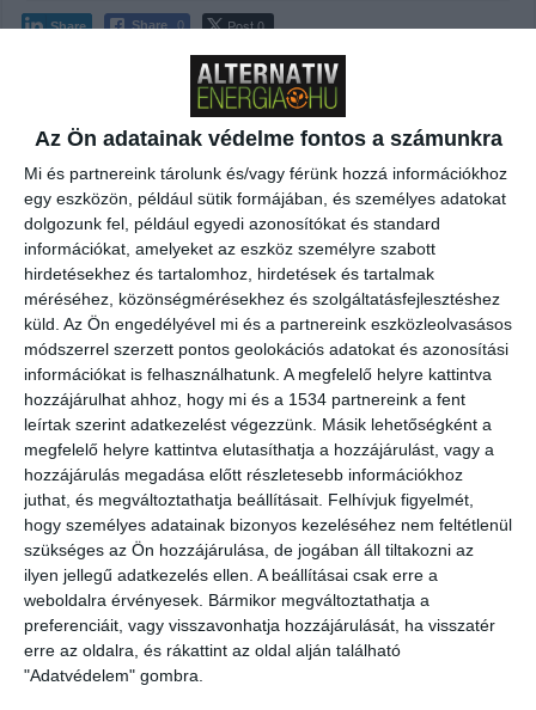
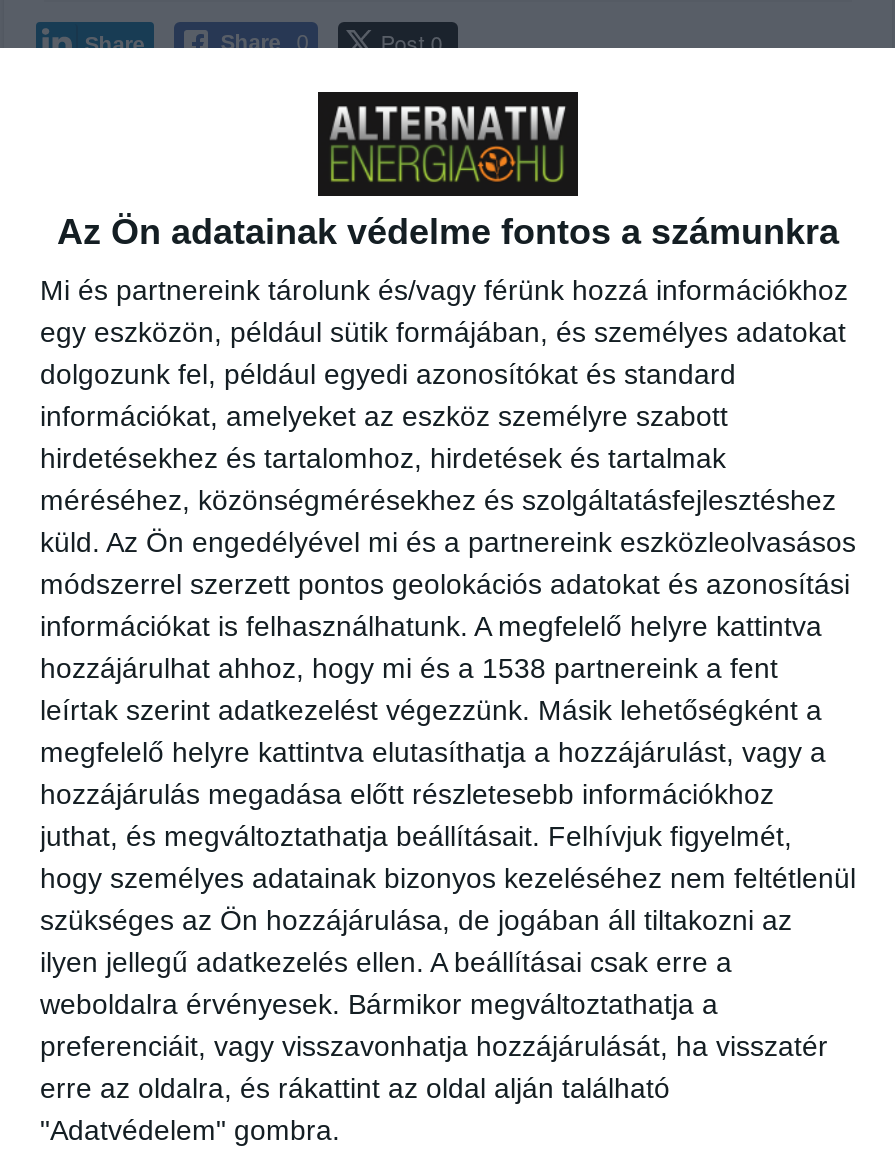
[24,389,465,409] hozzájárulhat ahhoz, hogy mi és a 1534 partnereink a fent -> [40,652,778,684] hozzájárulhat ahhoz, hogy mi és a 1538 partnereink a fent

